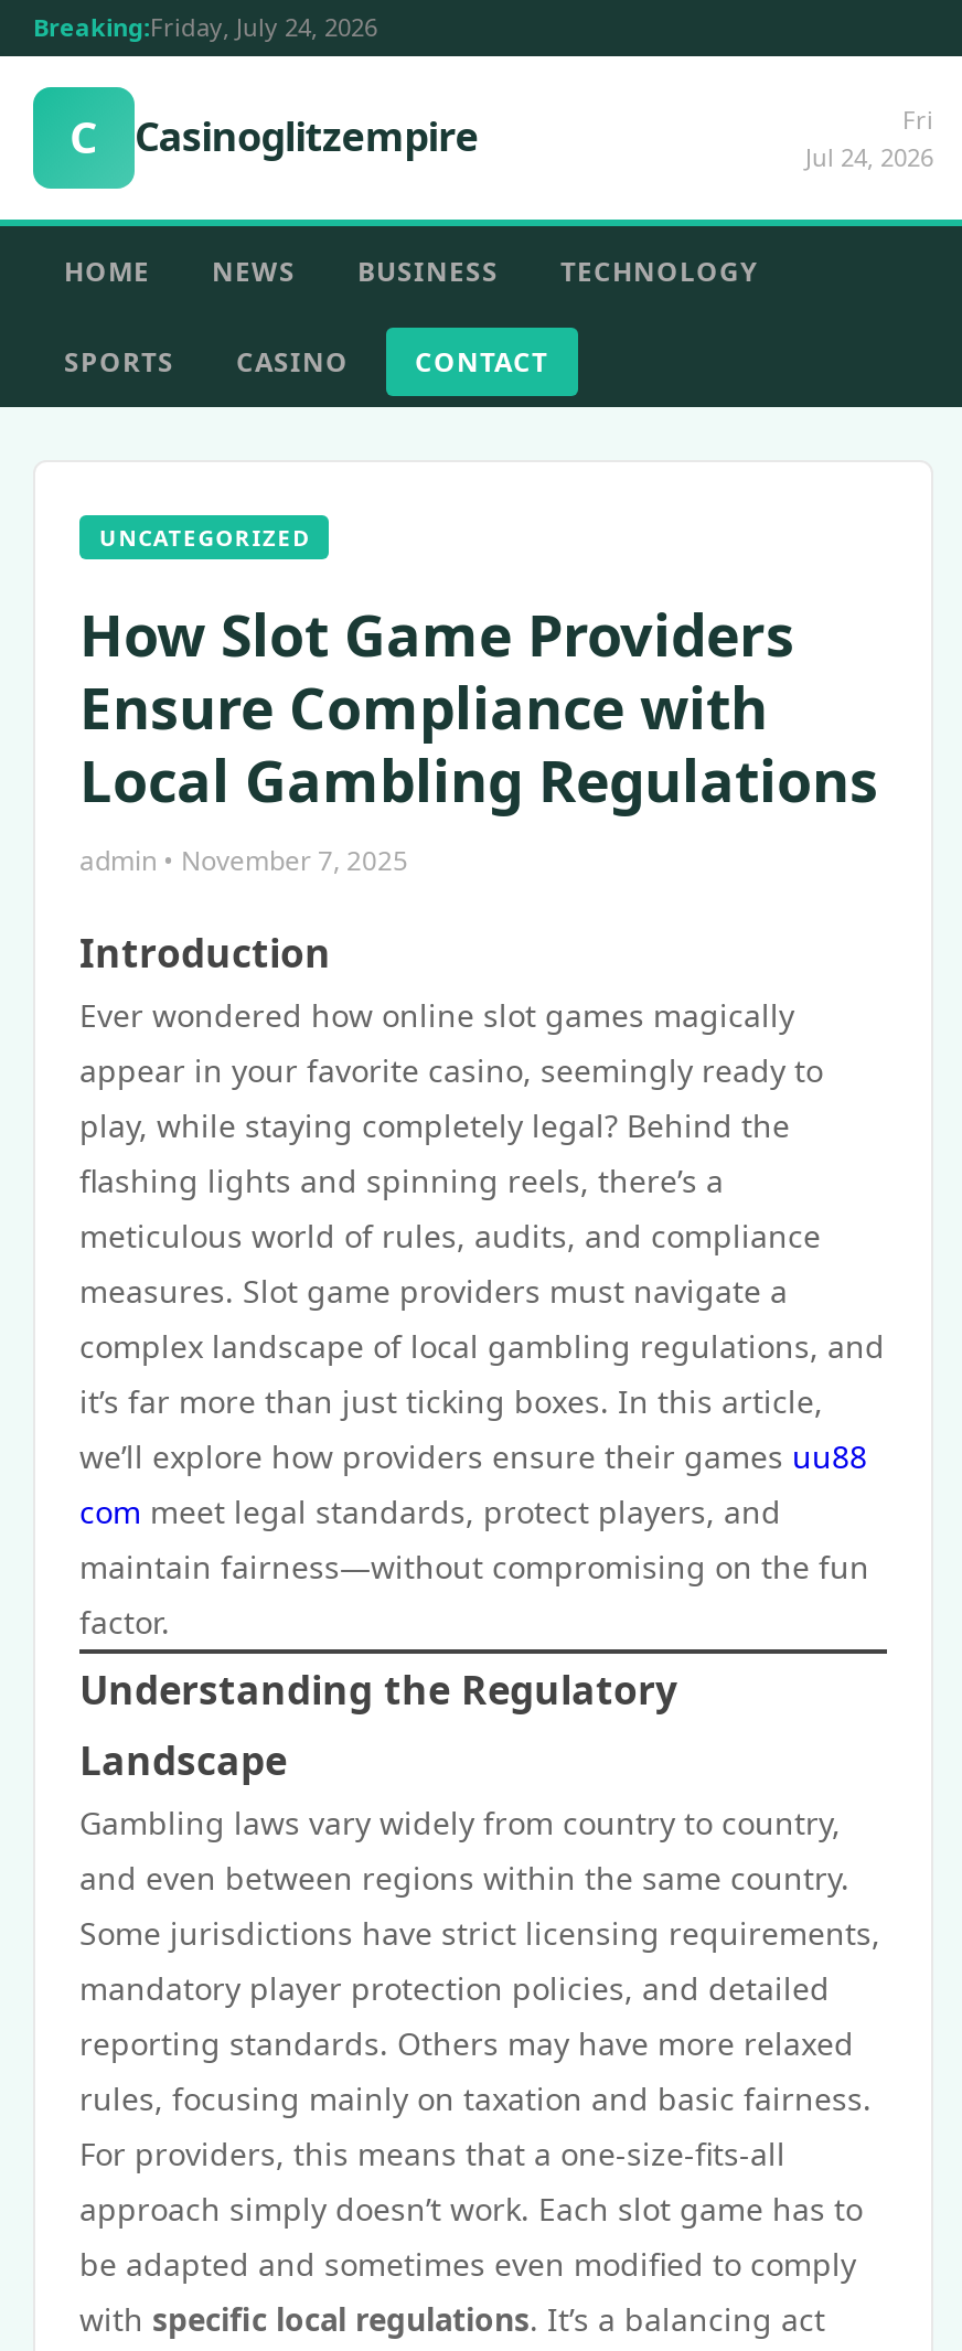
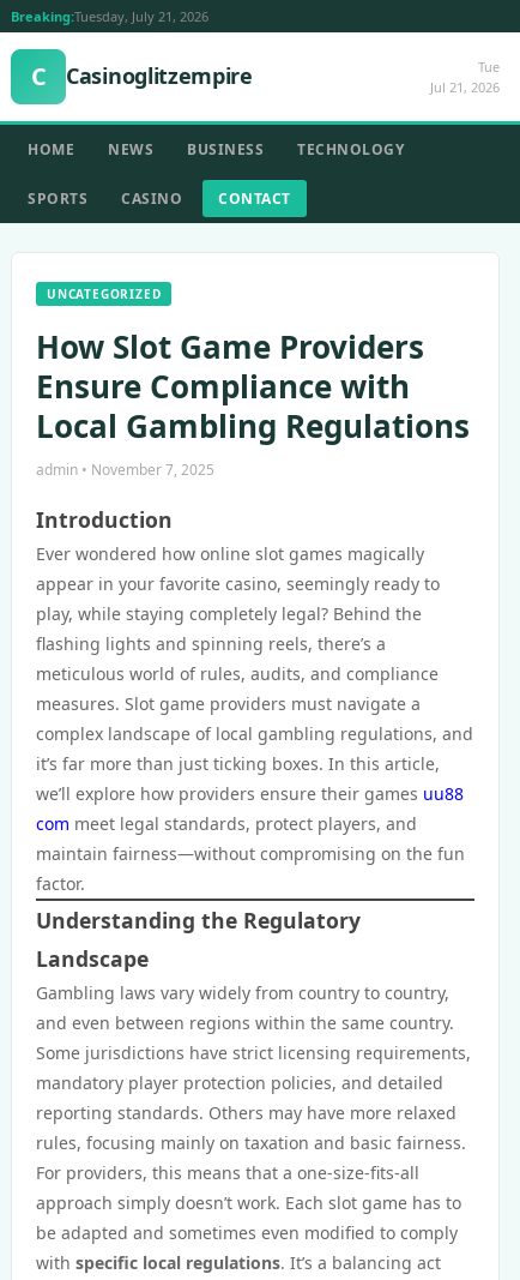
[33,10,377,43] Breaking:Friday, July 24, 2026 -> [11,7,208,25] Breaking:Tuesday, July 21, 2026
[805,103,933,173] Fri | Jul 24, 2026 -> [430,58,500,96] Tue | Jul 21, 2026

